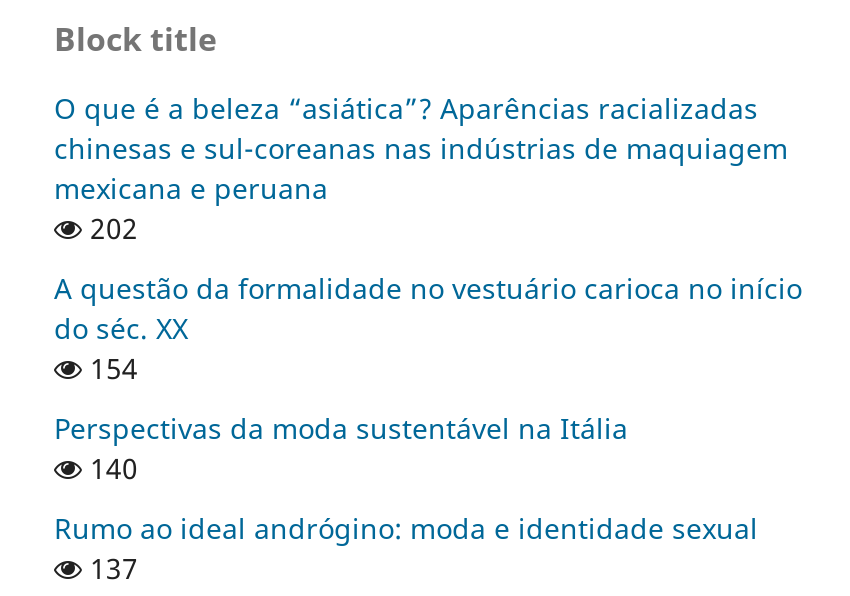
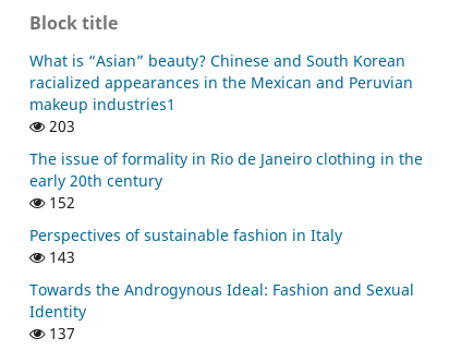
[54,89,788,247] O que é a beleza “asiática”? Aparências racializadas | chinesas e sul-coreanas nas indústrias de maquiagem | mexicana e peruana | 202 -> [29,50,413,136] What is “Asian” beauty? Chinese and South Korean | racialized appearances in the Mexican and Peruvian | makeup industries1 | 203
[54,269,802,387] A questão da formalidade no vestuário carioca no início | do séc. XX | 154 -> [29,148,423,212] The issue of formality in Rio de Janeiro clothing in the | early 20th century | 152
[54,409,628,487] Perspectivas da moda sustentável na Itália | 140 -> [29,224,342,267] Perspectives of sustainable fashion in Italy | 143
[54,509,758,547] Rumo ao ideal andrógino: moda e identidade sexual -> [29,279,414,321] Towards the Androgynous Ideal: Fashion and Sexual | Identity

